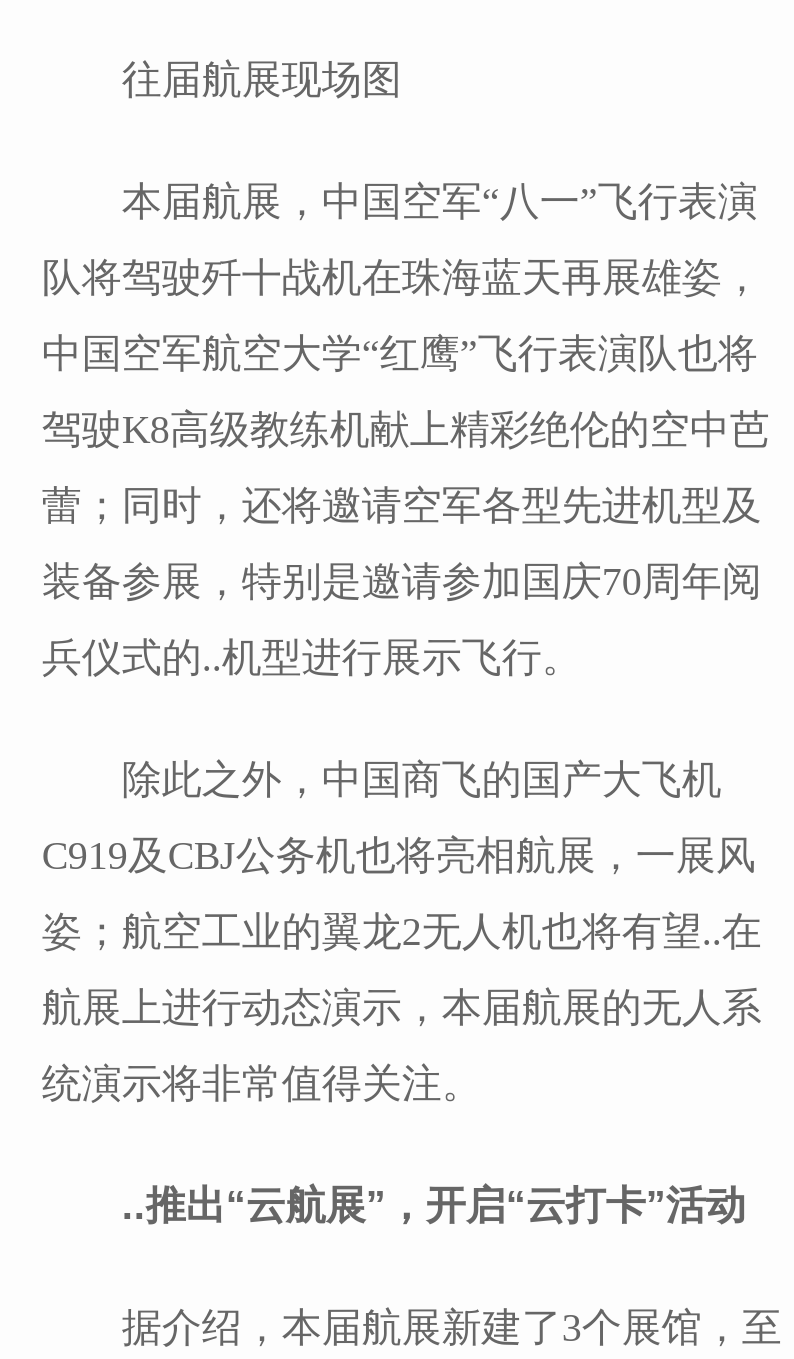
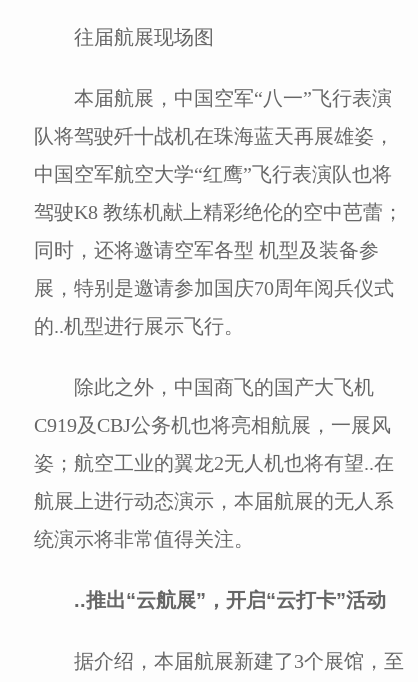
[42,406,770,450] 驾驶K8高级教练机献上精彩绝伦的空中芭 -> [34,201,403,223] 驾驶K8 教练机献上精彩绝伦的空中芭蕾；
[42,482,762,526] 蕾；同时，还将邀请空军各型先进机型及 -> [34,239,379,261] 同时，还将邀请空军各型 机型及装备参
[42,558,762,602] 装备参展，特别是邀请参加国庆70周年阅 -> [34,277,394,299] 展，特别是邀请参加国庆70周年阅兵仪式
[42,634,582,678] 兵仪式的..机型进行展示飞行。 -> [34,315,244,337] 的..机型进行展示飞行。

